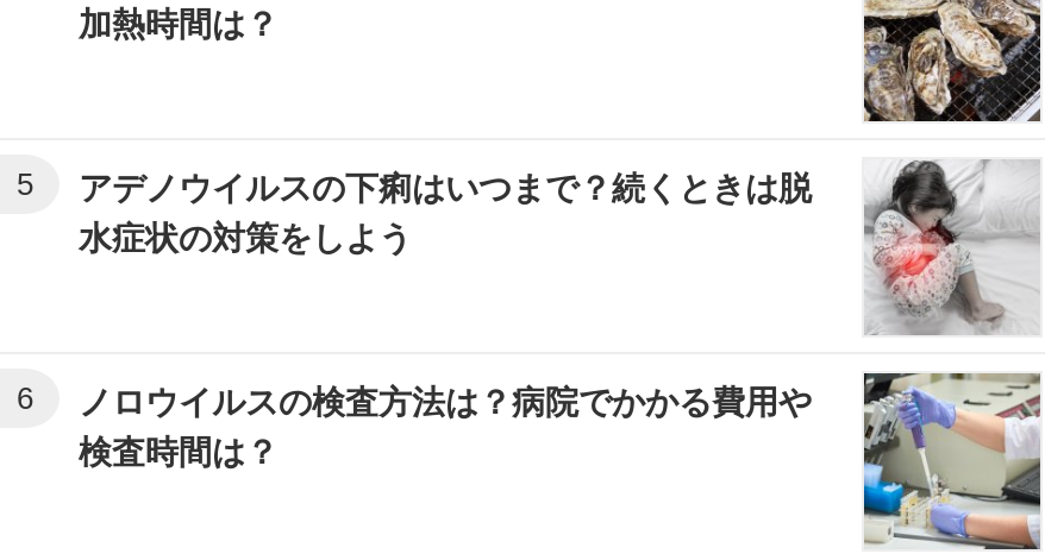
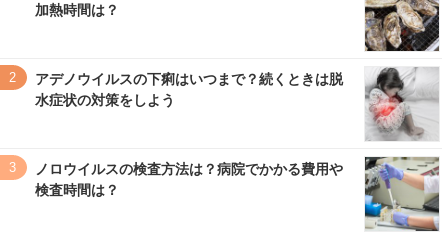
[17,167,812,208] 5 アデノウイルスの下痢はいつまで？続くときは脱 -> [9,70,343,87] 2 アデノウイルスの下痢はいつまで？続くときは脱
[17,381,812,422] 6 ノロウイルスの検査方法は？病院でかかる費用や -> [9,160,343,177] 3 ノロウイルスの検査方法は？病院でかかる費用や

